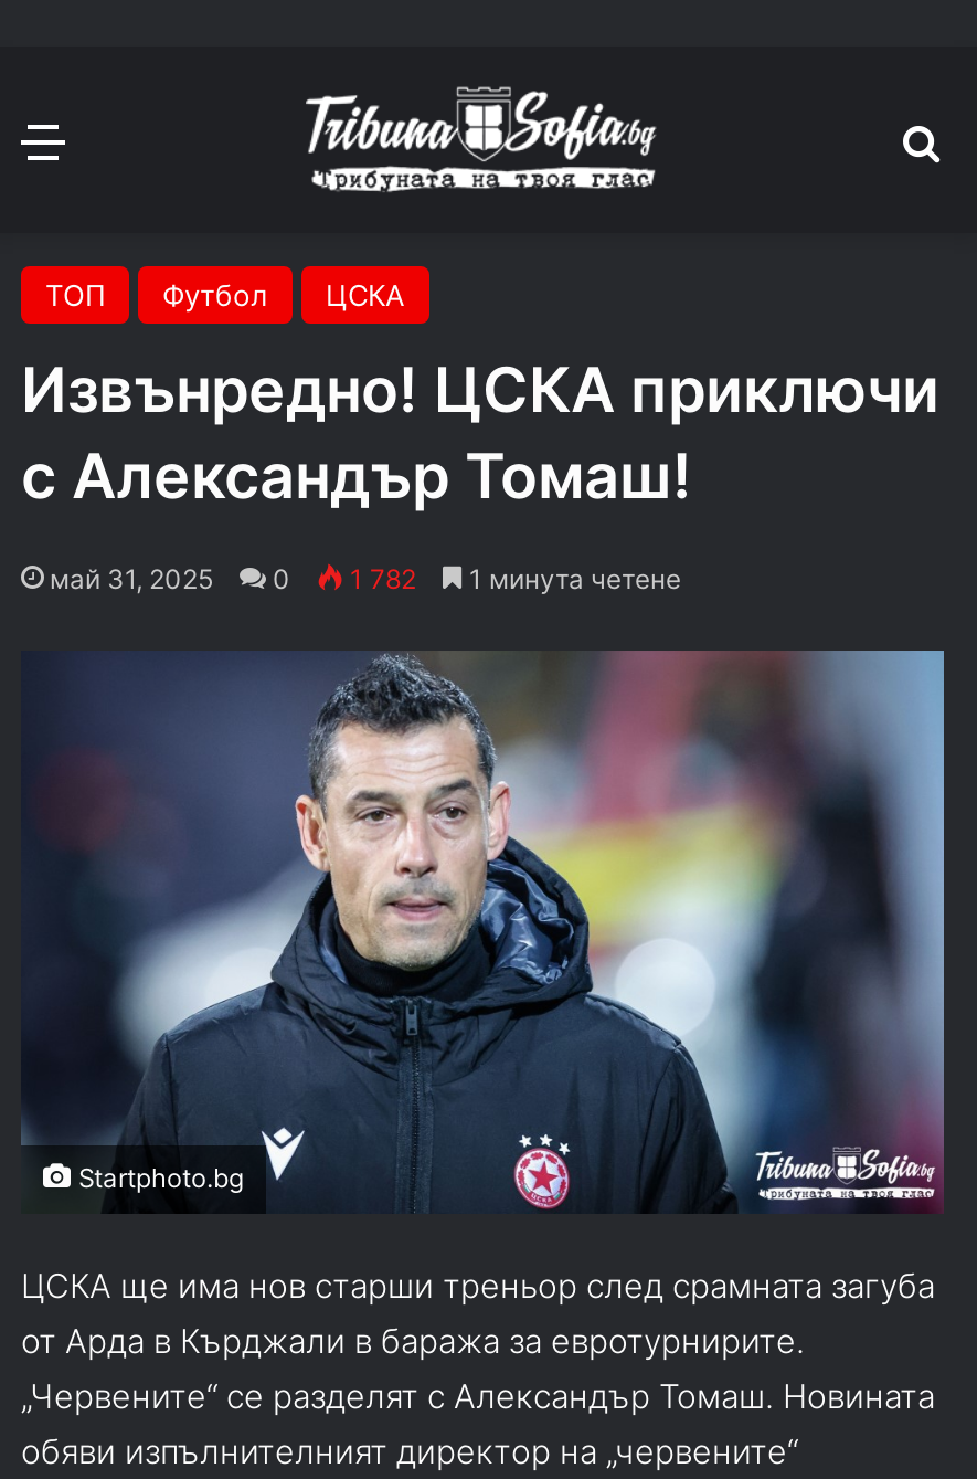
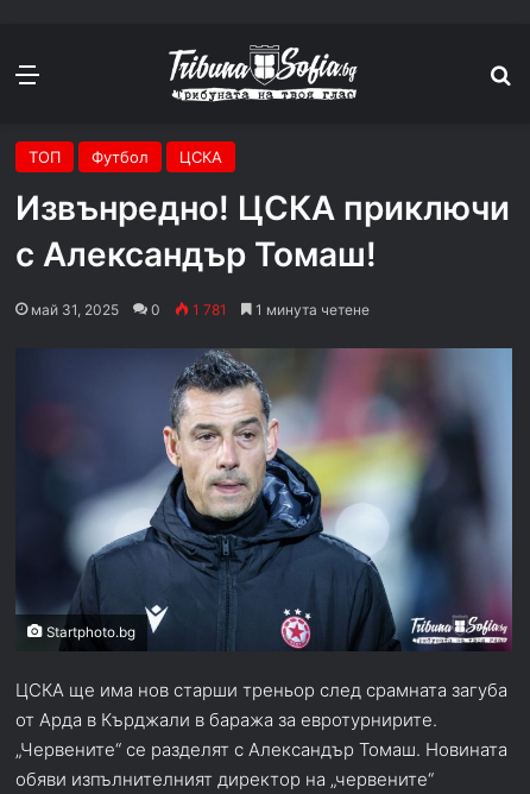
[343,563,416,596] 1 782 -> [189,301,227,319] 1 781

